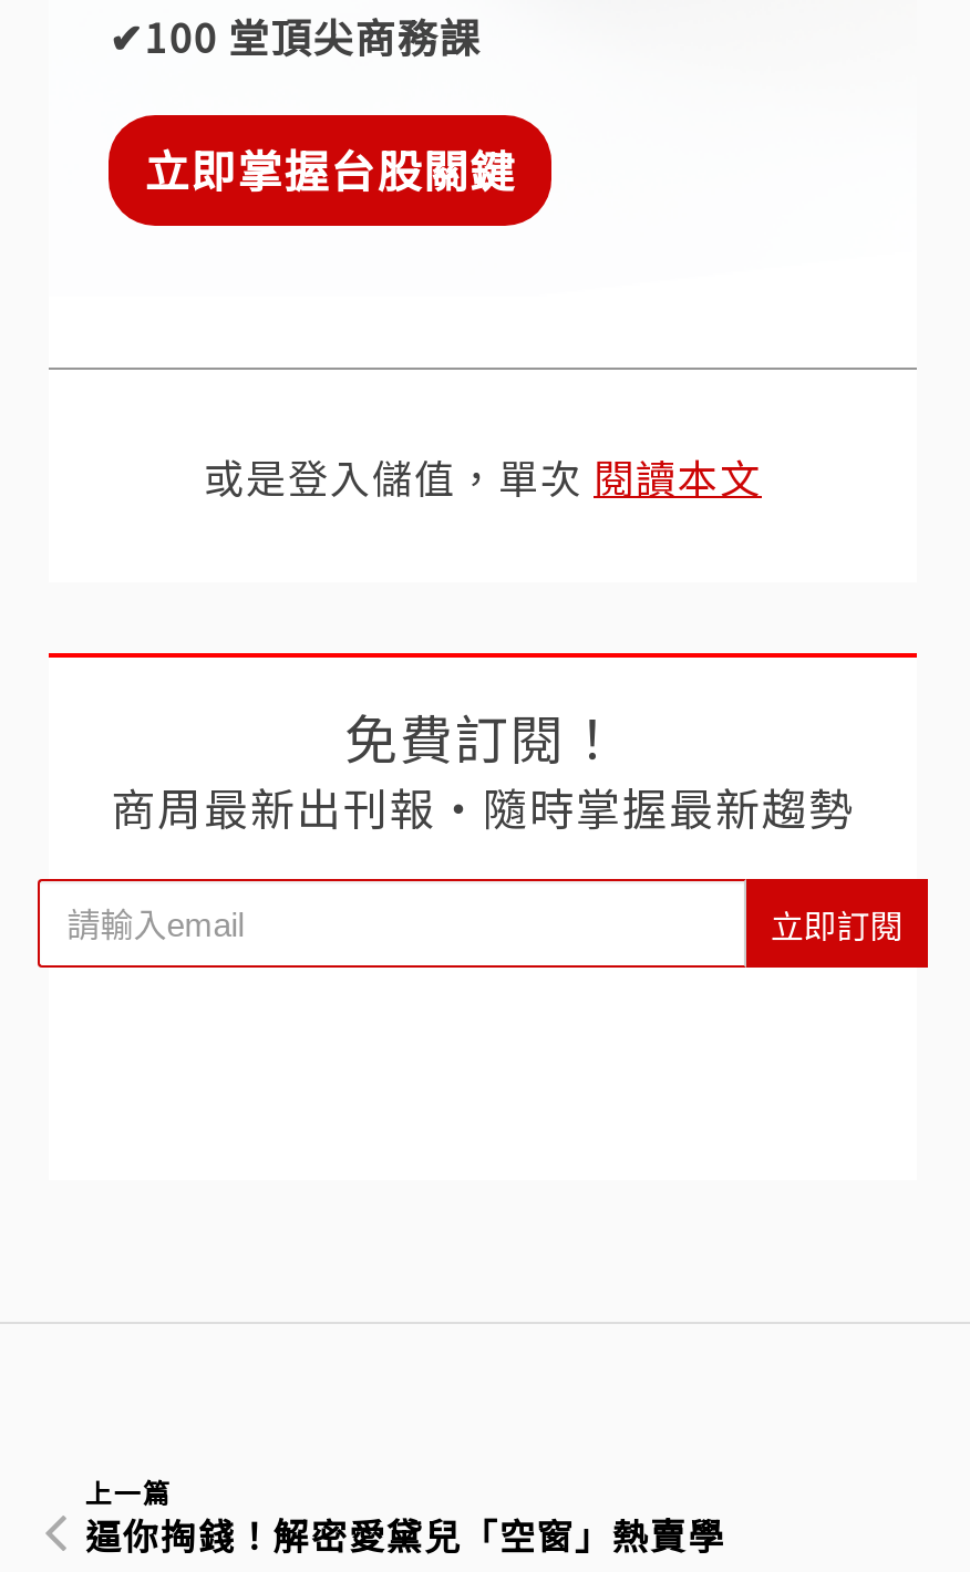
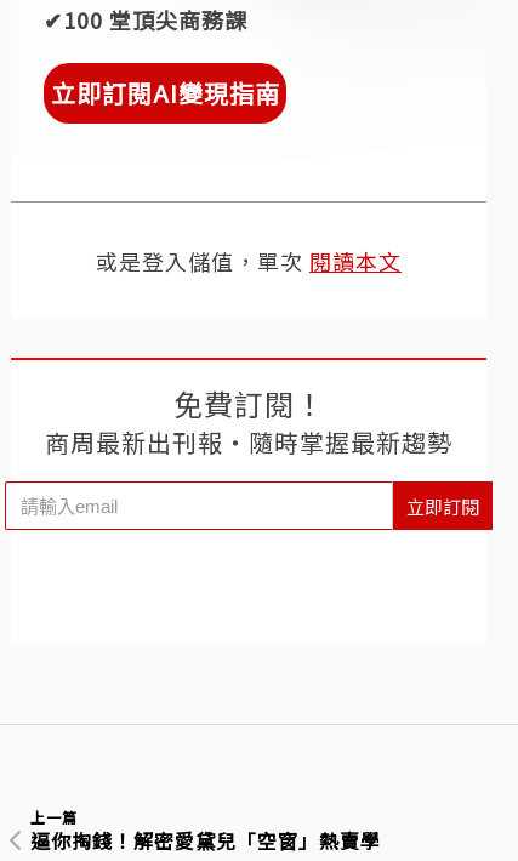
[144,137,516,202] 立即掌握台股關鍵 -> [51,75,280,110] 立即訂閱AI變現指南

